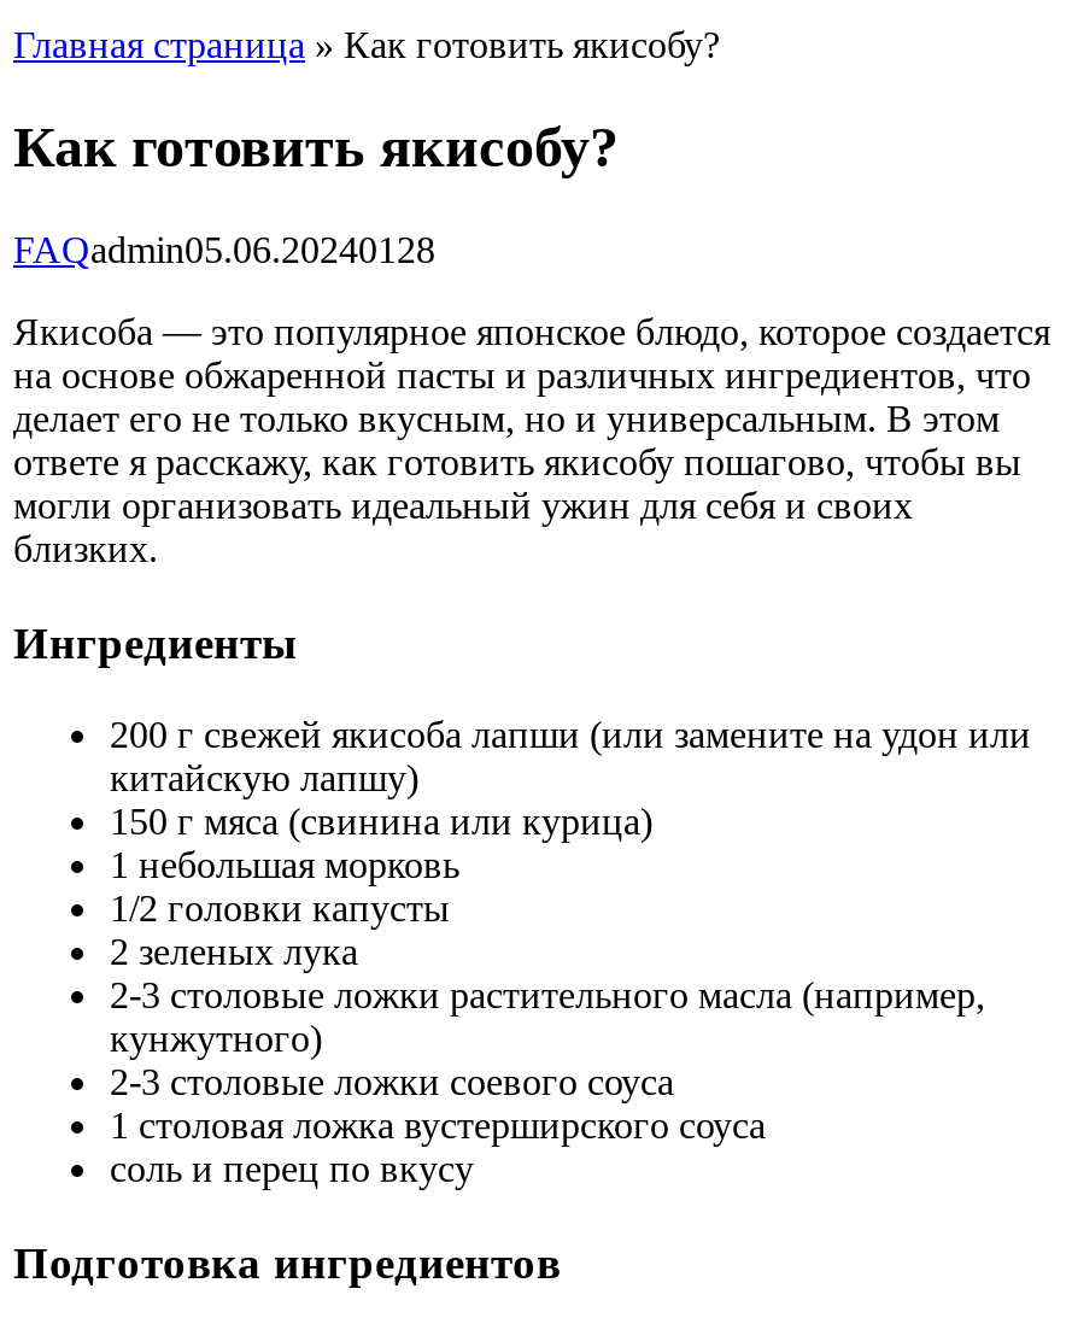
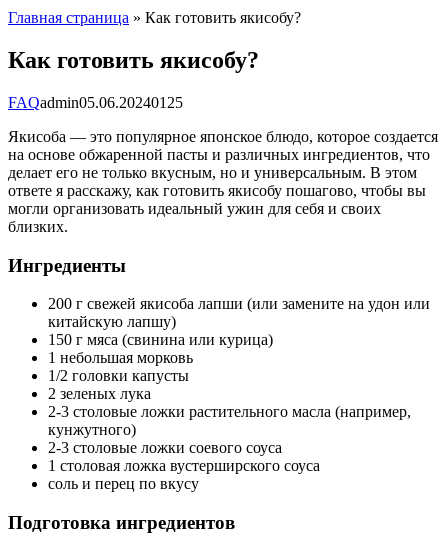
[13,229,435,270] FAQadmin05.06.20240128 -> [8,94,183,111] FAQadmin05.06.20240125

